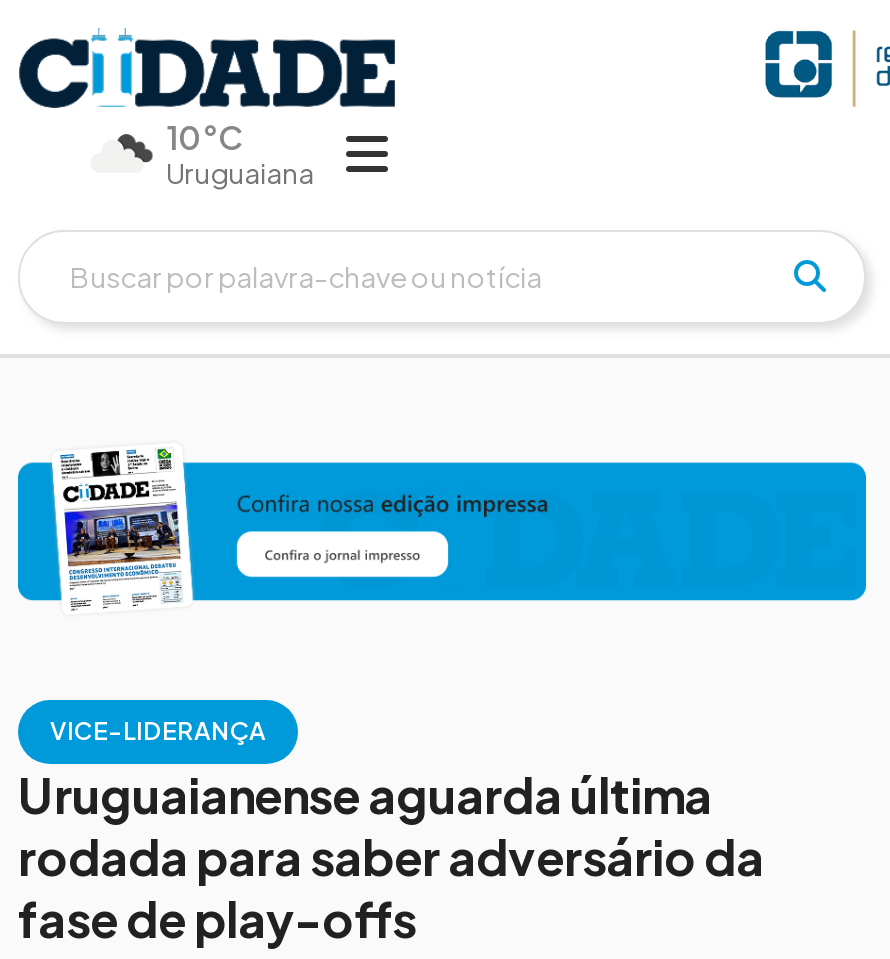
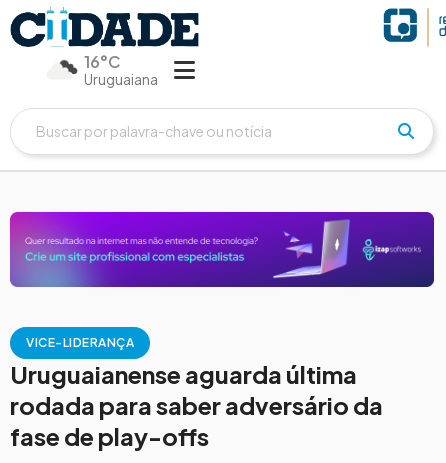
[166,116,244,158] 10°C -> [84,51,121,72] 16°C
[16,448,868,612] [image] -> [9,211,435,288] [image]

